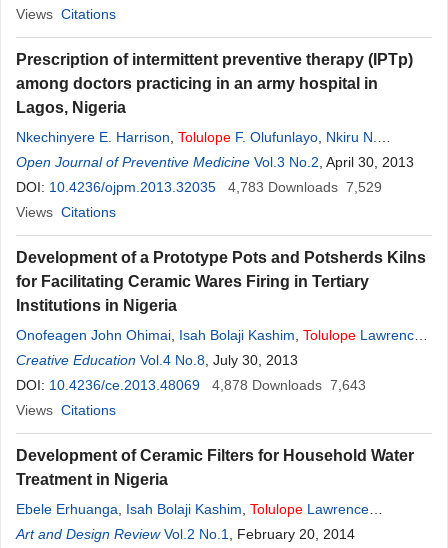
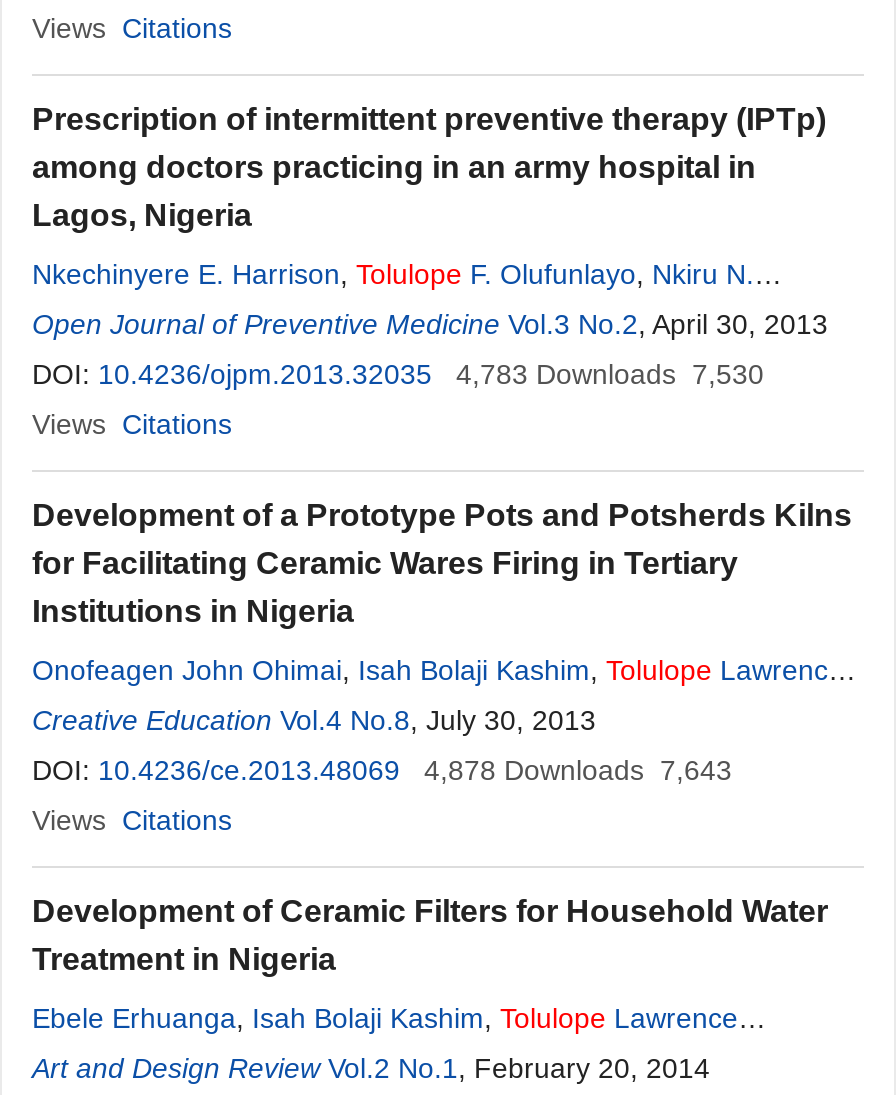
[16,179,382,195] DOI: 10.4236/ojpm.2013.32035 4,783 Downloads 7,529 -> [32,358,764,390] DOI: 10.4236/ojpm.2013.32035 4,783 Downloads 7,530

